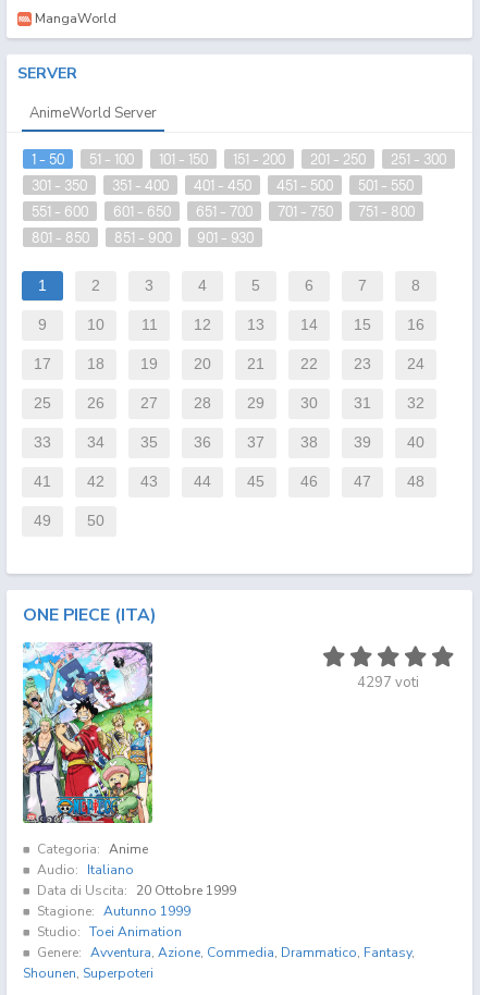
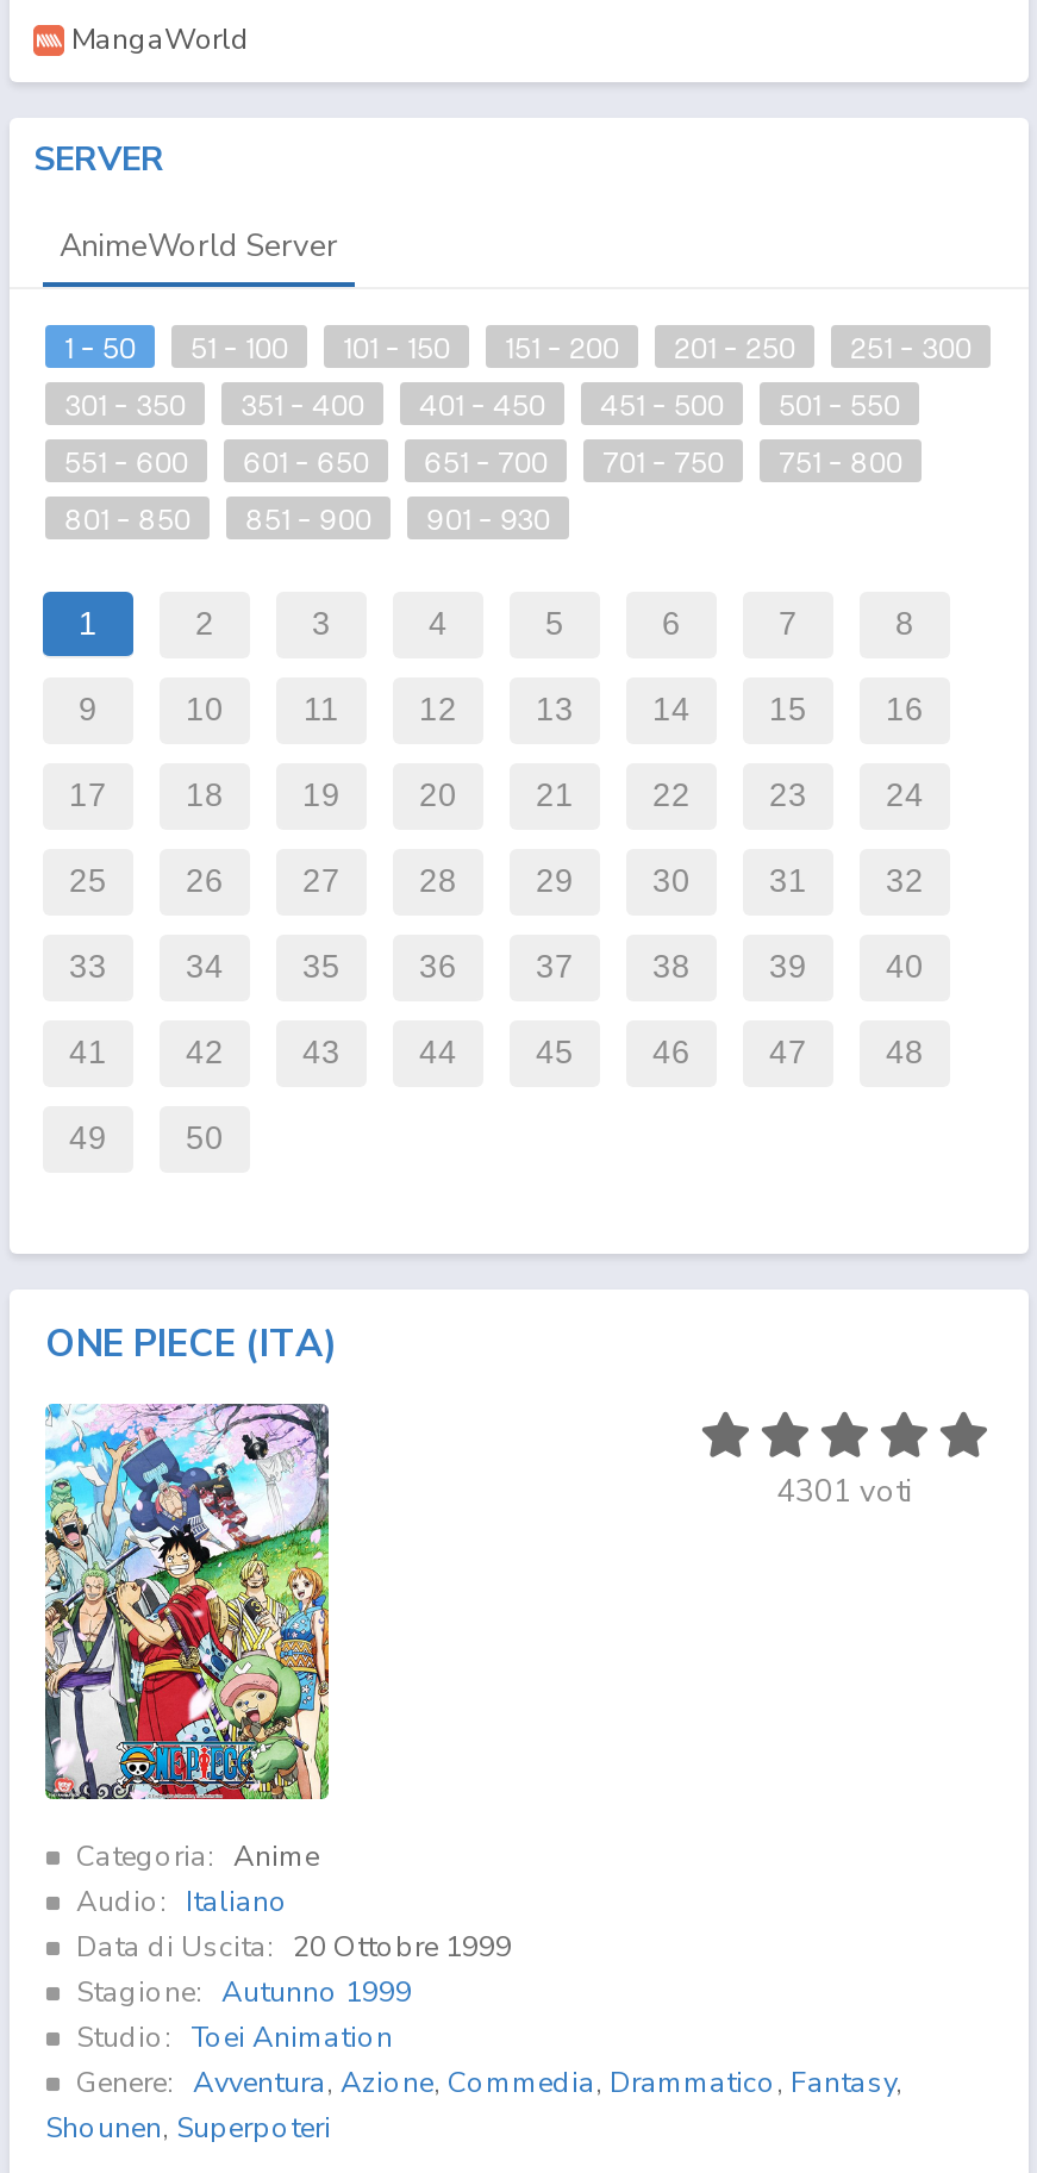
[357,673,419,692] 4297 voti -> [776,1470,912,1513] 4301 voti

